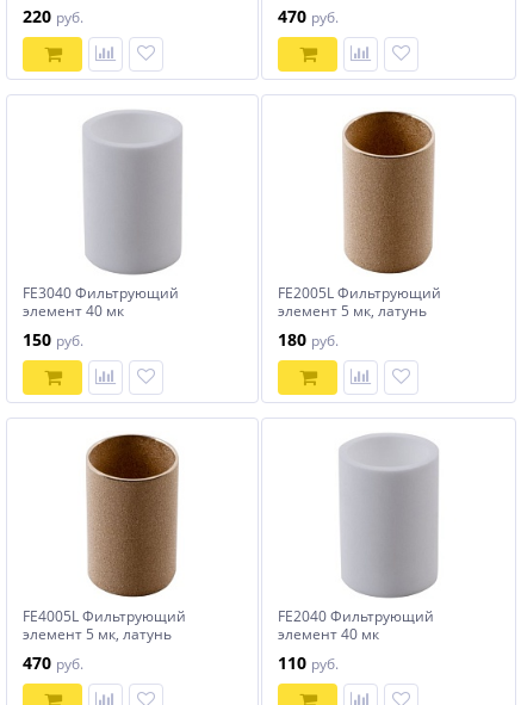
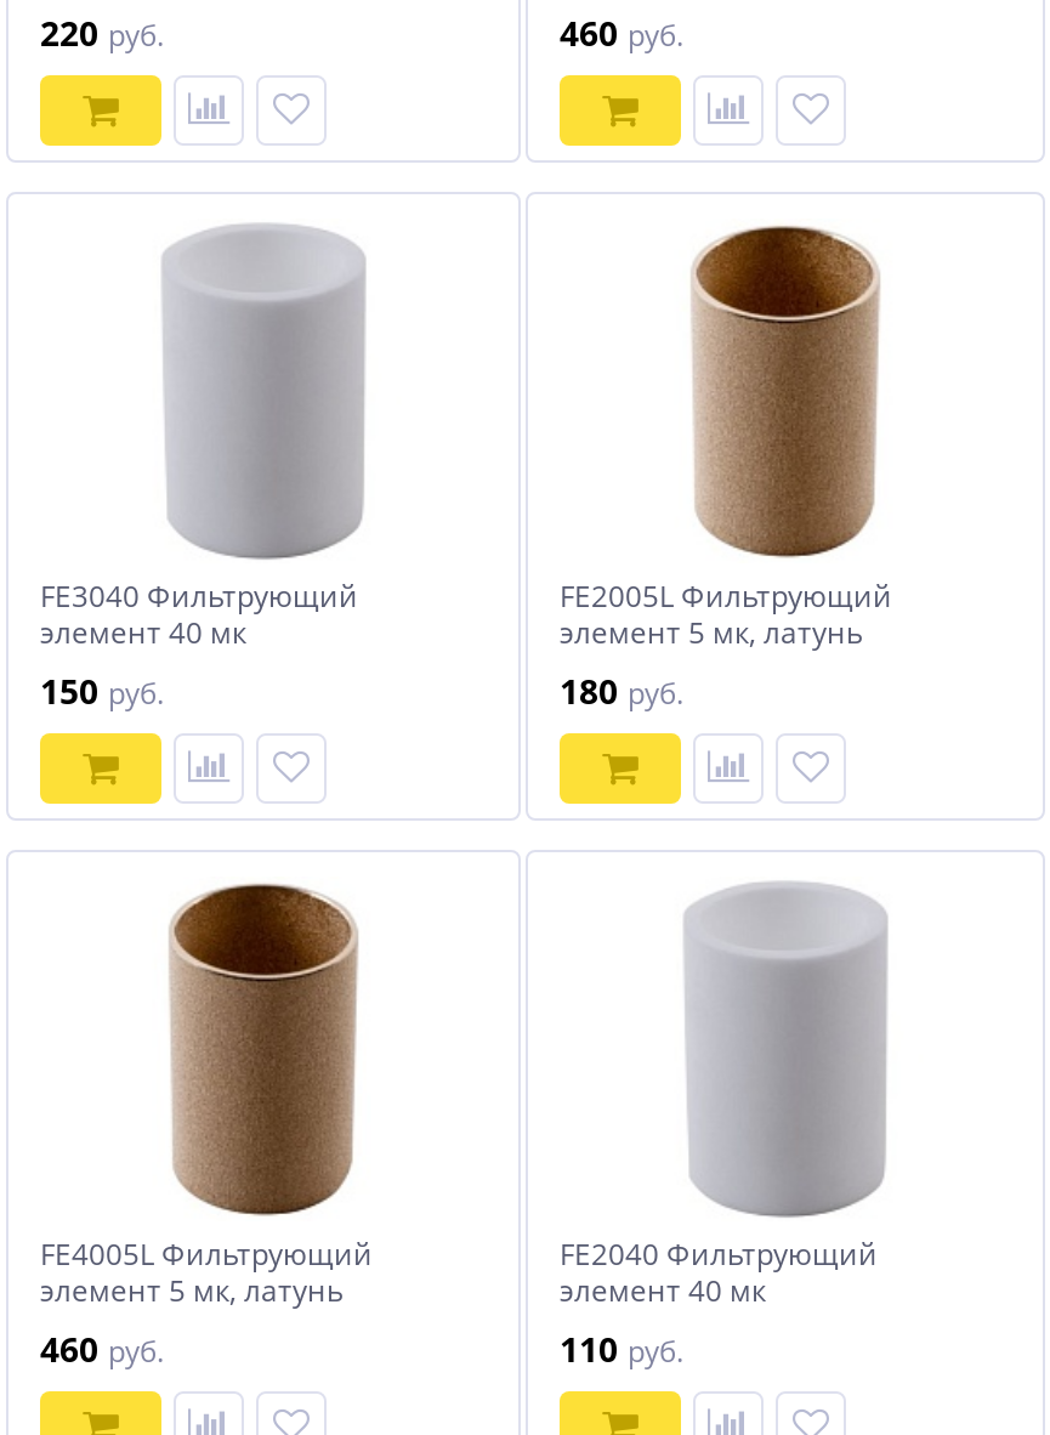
[278,5,339,27] 470 руб. -> [560,10,683,56] 460 руб.
[23,651,83,674] 470 руб. -> [40,1326,164,1372] 460 руб.

